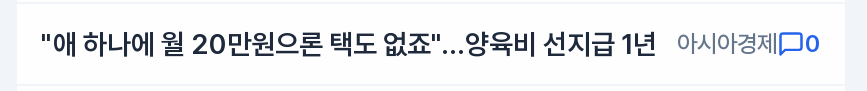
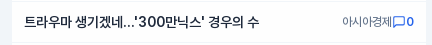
[41,28,657,60] "애 하나에 월 20만원으론 택도 없죠"…양육비 선지급 1년 -> [24,14,259,30] 트라우마 생기겠네…'300만닉스' 경우의 수

